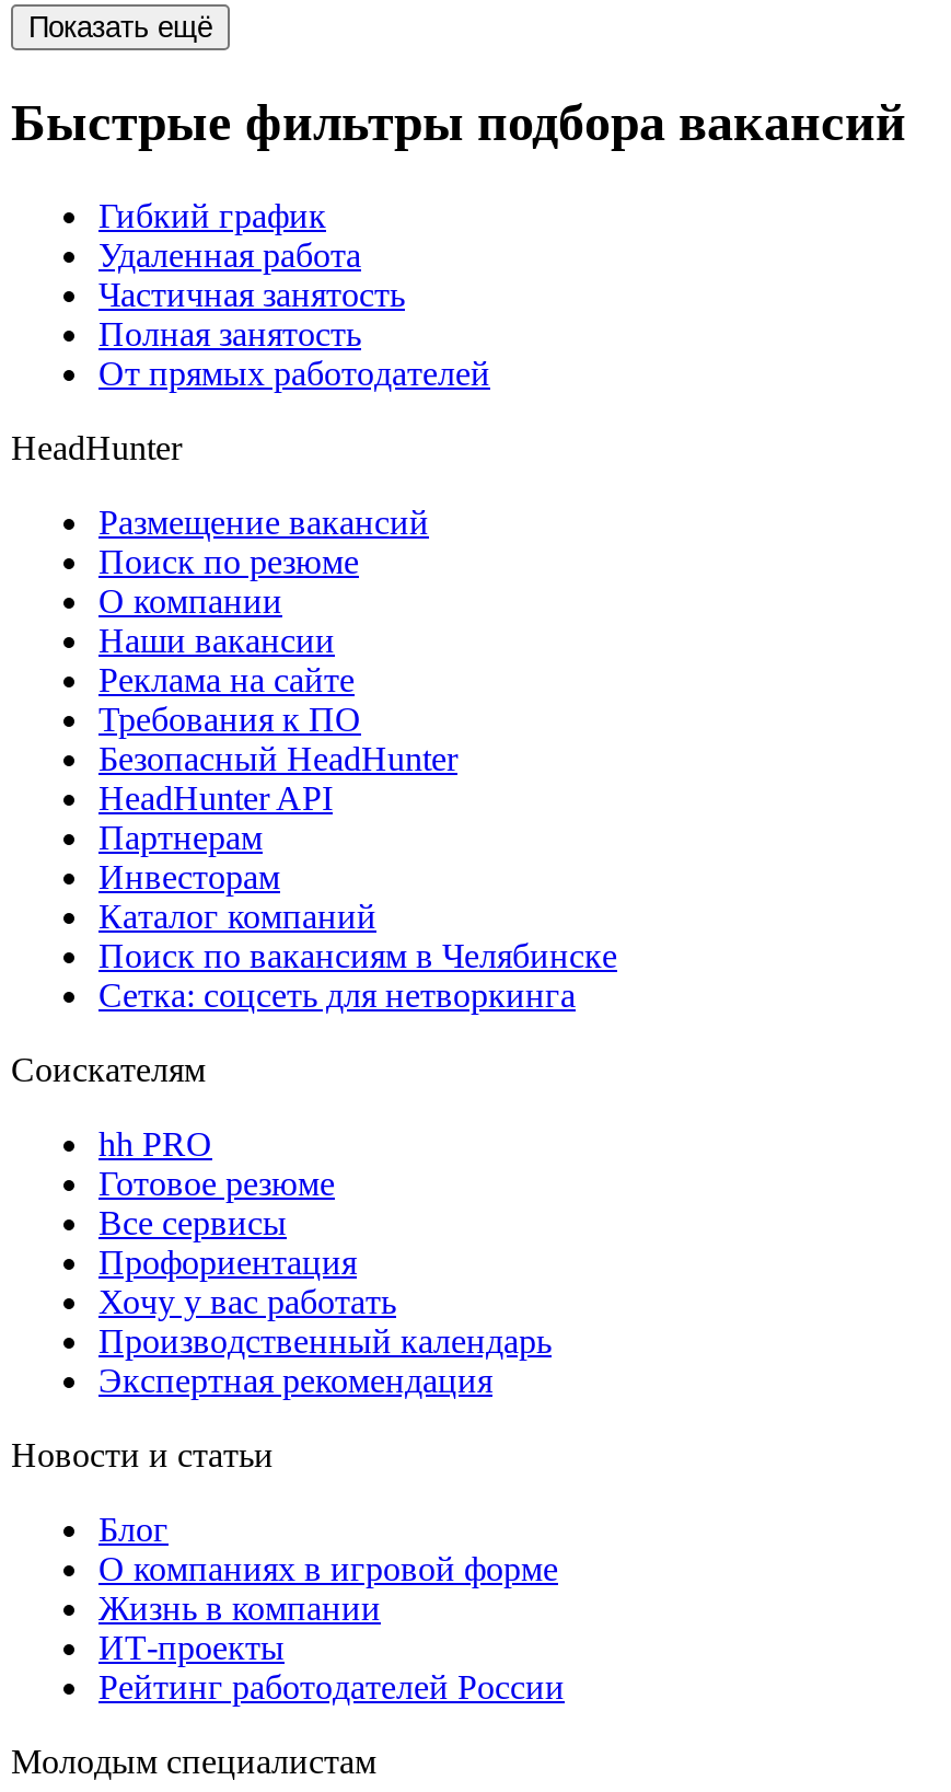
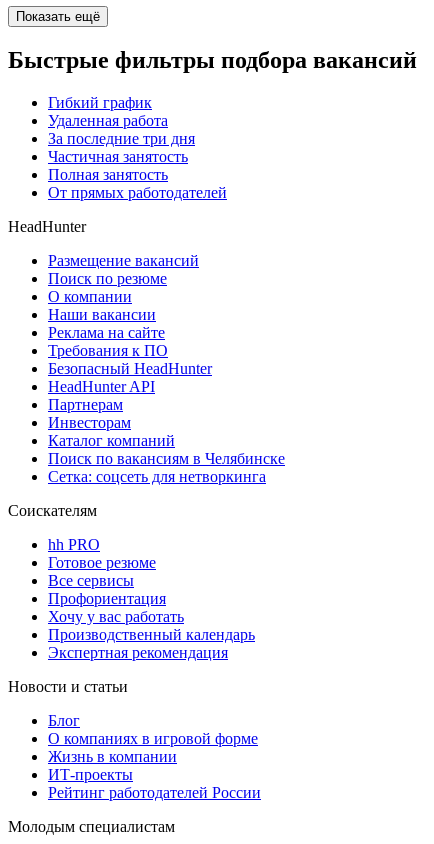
none -> [48,130,195,147] За последние три дня

